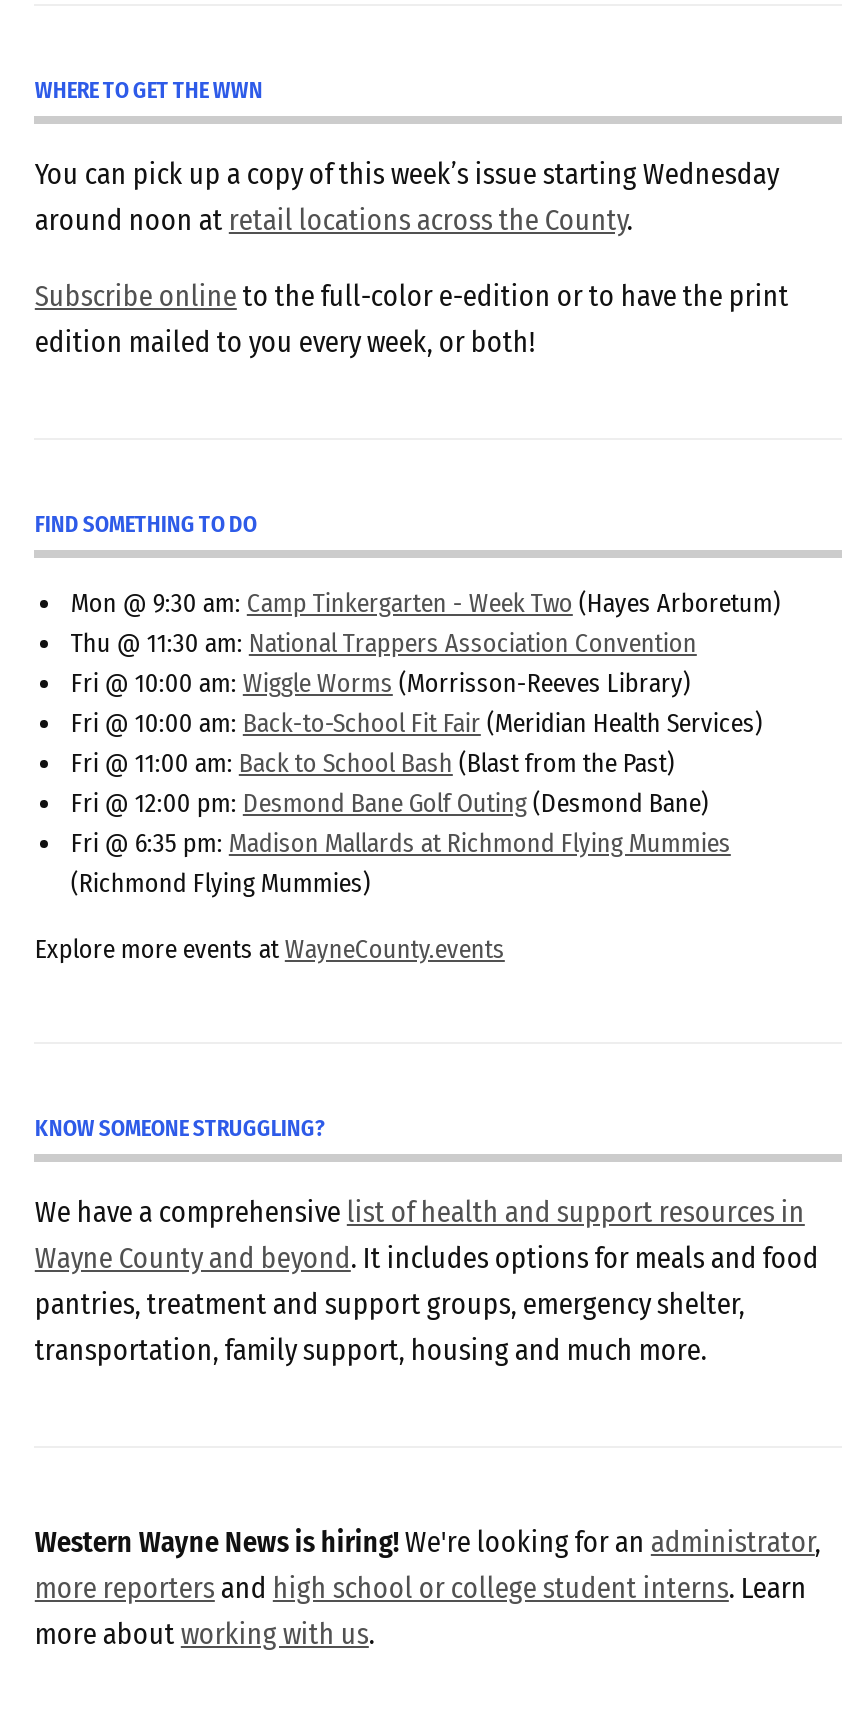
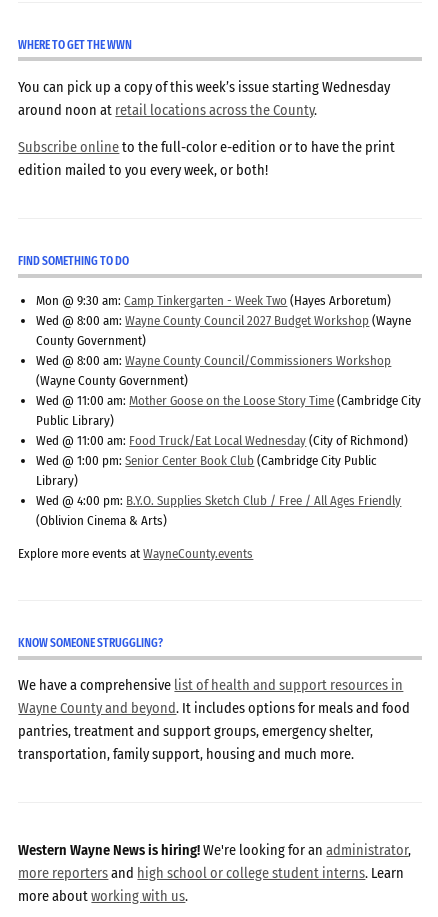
[71,627,763,897] Thu @ 11:30 am: National Trappers Association Convention | Fri @ 10:00 am: Wiggle Worms (Morrisson-Reeves Library) | Fri @ 10:00 am: Back-to-School Fit Fair (Meridian Health Services) | Fri @ 11:00 am: Back to School Bash (Blast from the Past) | Fri @ 12:00 pm: Desmond Bane Golf Outing (Desmond Bane) | Fri @ 6:35 pm: Madison Mallards at Richmond Flying Mummies | (Richmond Flying Mummies) -> [36,313,421,528] Wed @ 8:00 am: Wayne County Council 2027 Budget Workshop (Wayne | County Government) | Wed @ 8:00 am: Wayne County Council/Commissioners Workshop | (Wayne County Government) | Wed @ 11:00 am: Mother Goose on the Loose Story Time (Cambridge City | Public Library) | Wed @ 11:00 am: Food Truck/Eat Local Wednesday (City of Richmond) | Wed @ 1:00 pm: Senior Center Book Club (Cambridge City Public | Library) | Wed @ 4:00 pm: B.Y.O. Supplies Sketch Club / Free / All Ages Friendly | (Oblivion Cinema & Arts)

